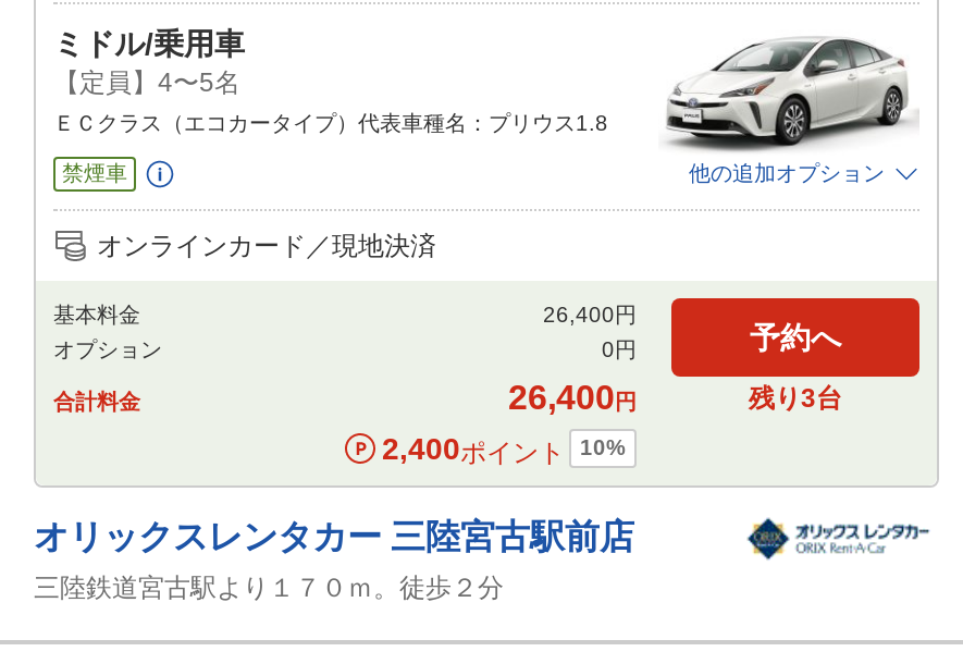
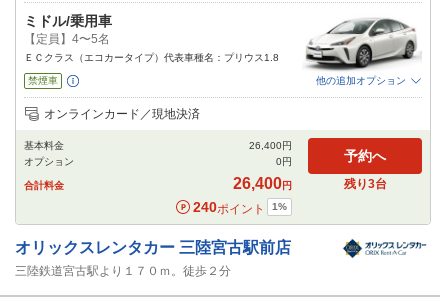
[382,432,565,469] 2,400ポイント -> [193,199,265,216] 240ポイント
[580,436,626,460] 10% -> [272,201,287,212] 1%

